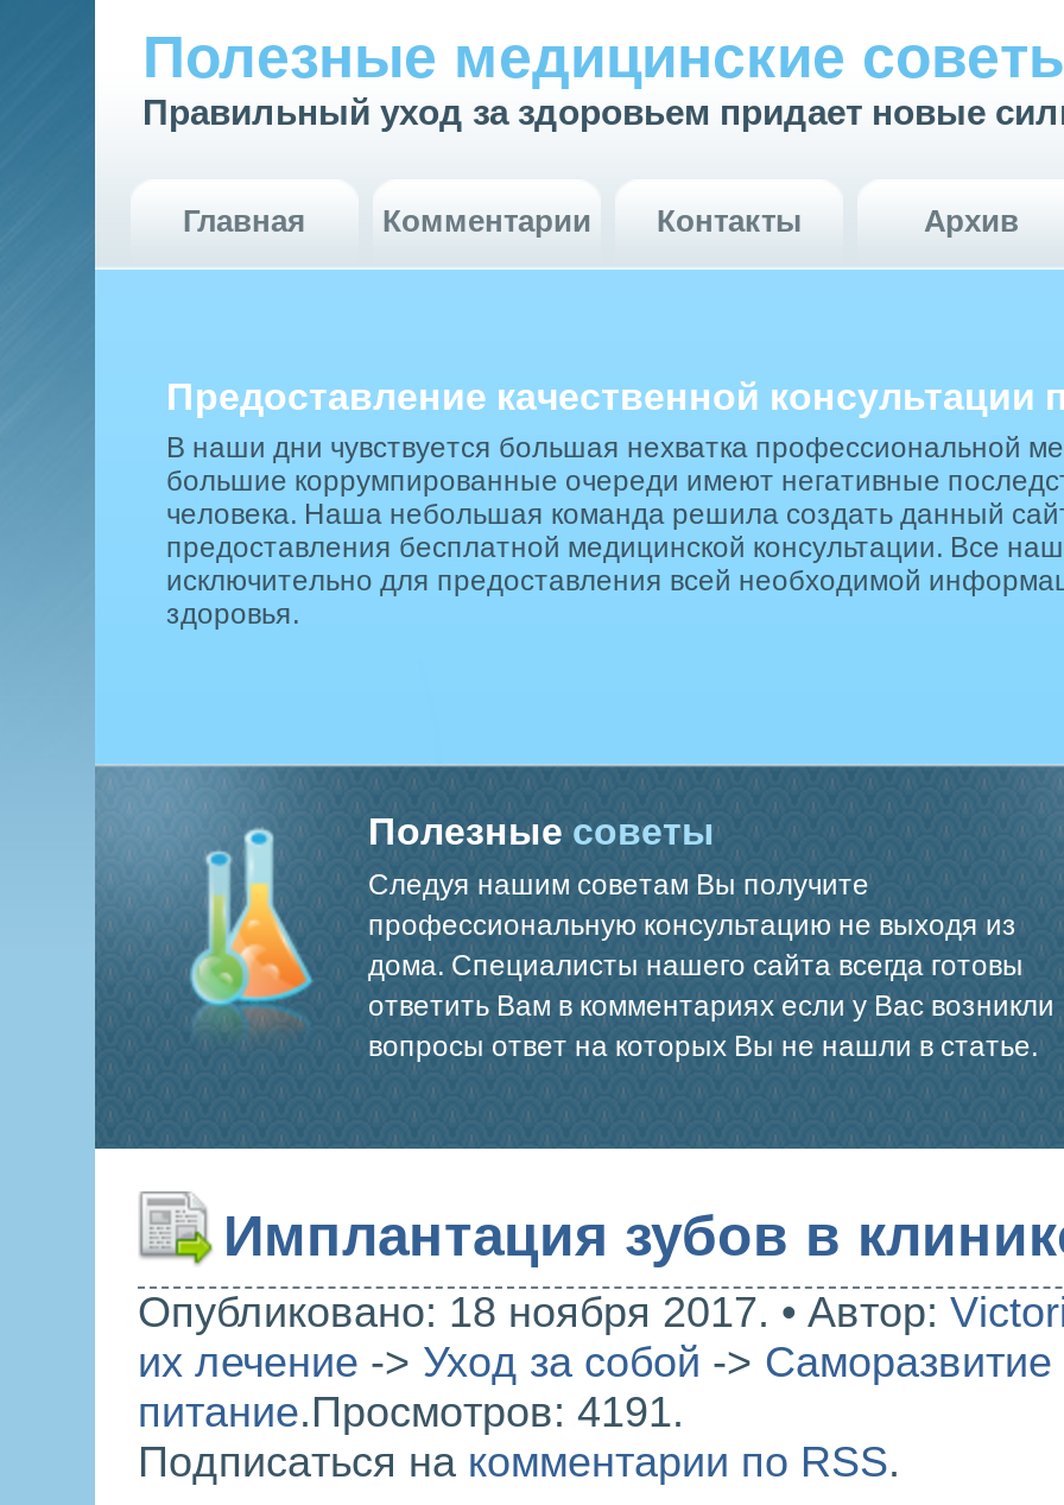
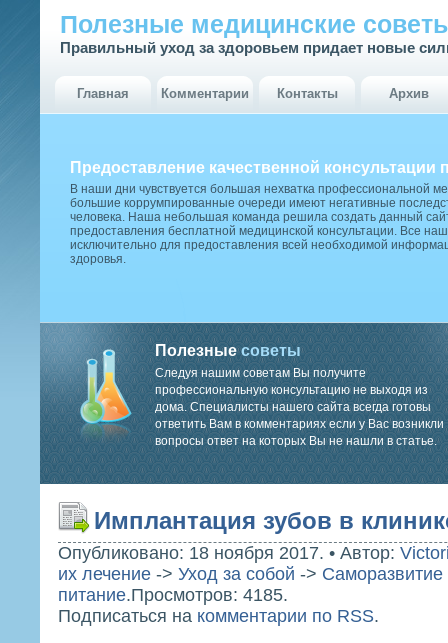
[138,1389,684,1436] питание.Просмотров: 4191. -> [58,585,288,605] питание.Просмотров: 4185.

